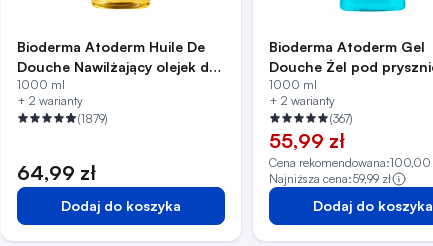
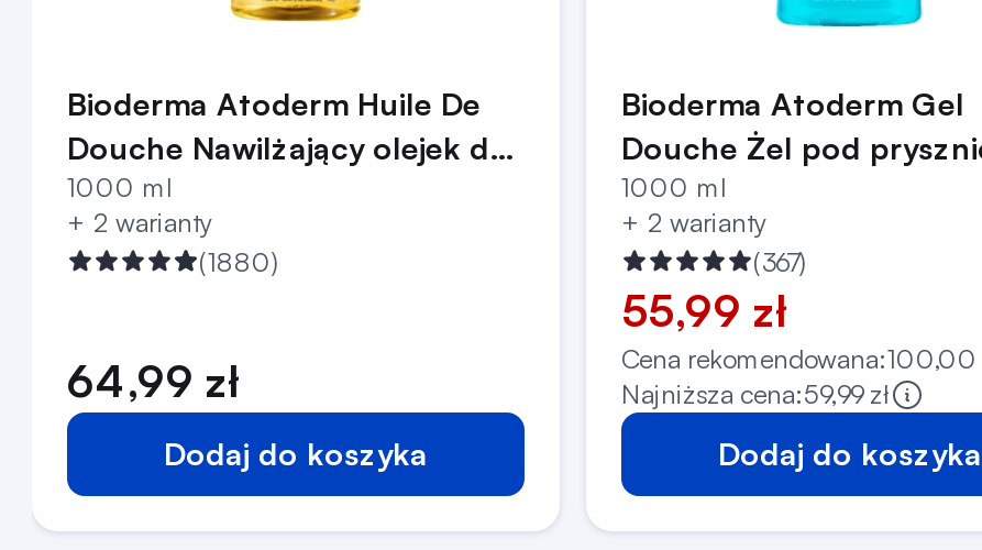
[77,111,108,126] (1879) -> [199,244,278,277] (1880)

